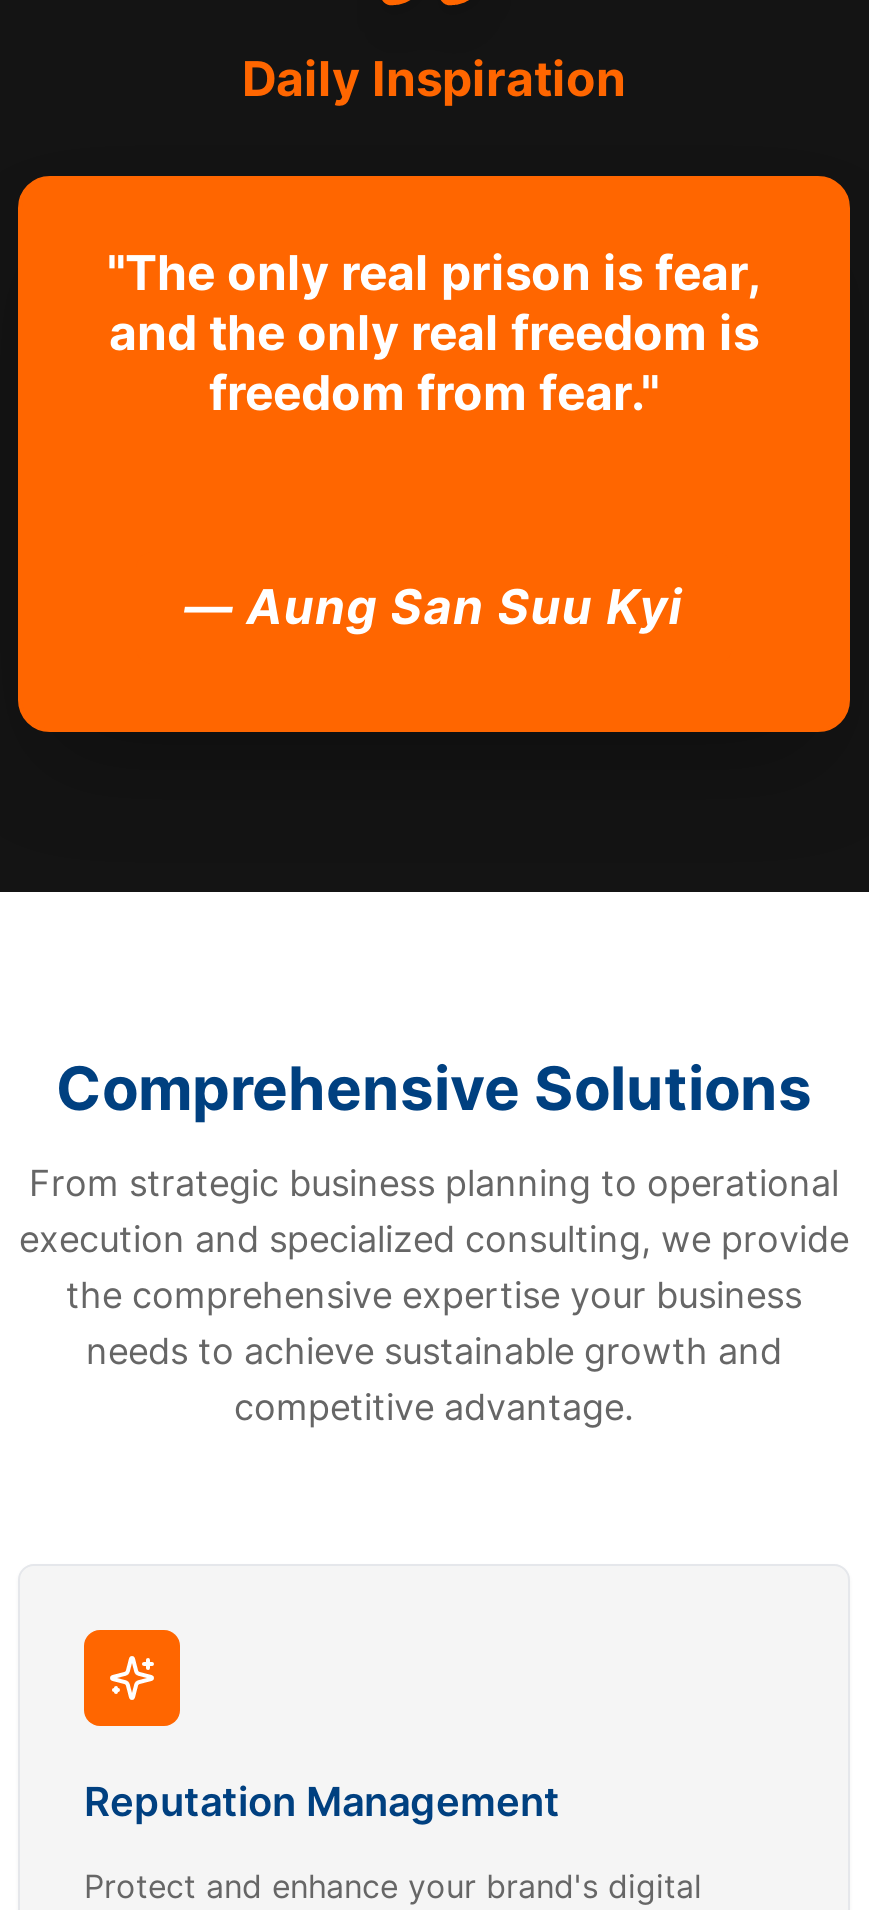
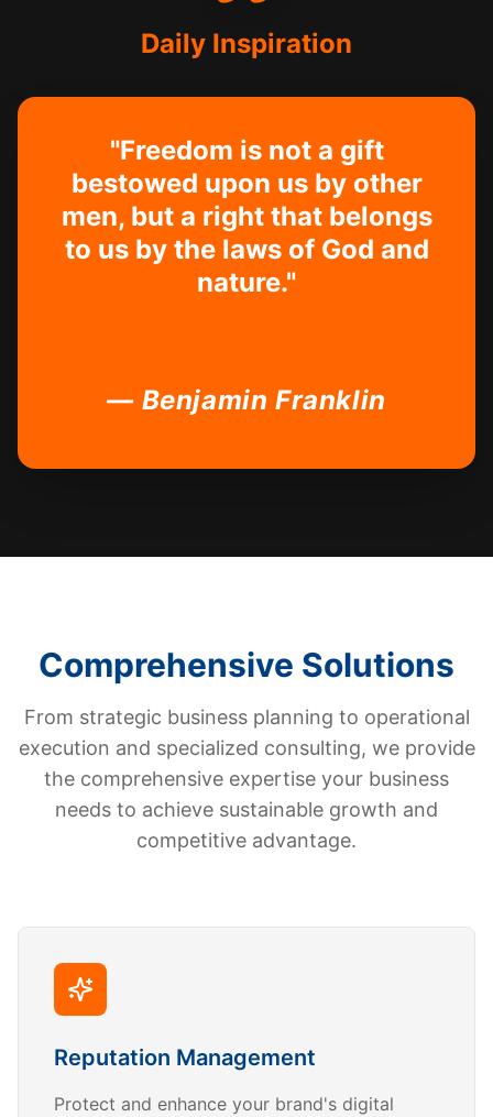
[107,244,761,422] "The only real prison is fear, | and the only real freedom is | freedom from fear." -> [61,134,432,298] "Freedom is not a gift | bestowed upon us by other | men, but a right that belongs | to us by the laws of God and | nature."
[184,578,684,636] — Aung San Suu Kyi -> [107,384,386,416] — Benjamin Franklin

